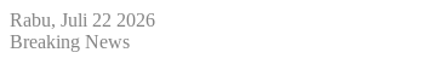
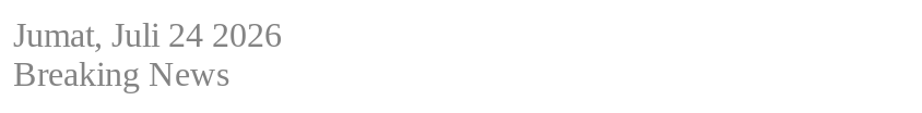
[10,10,155,30] Rabu, Juli 22 2026 -> [13,16,282,53] Jumat, Juli 24 2026

